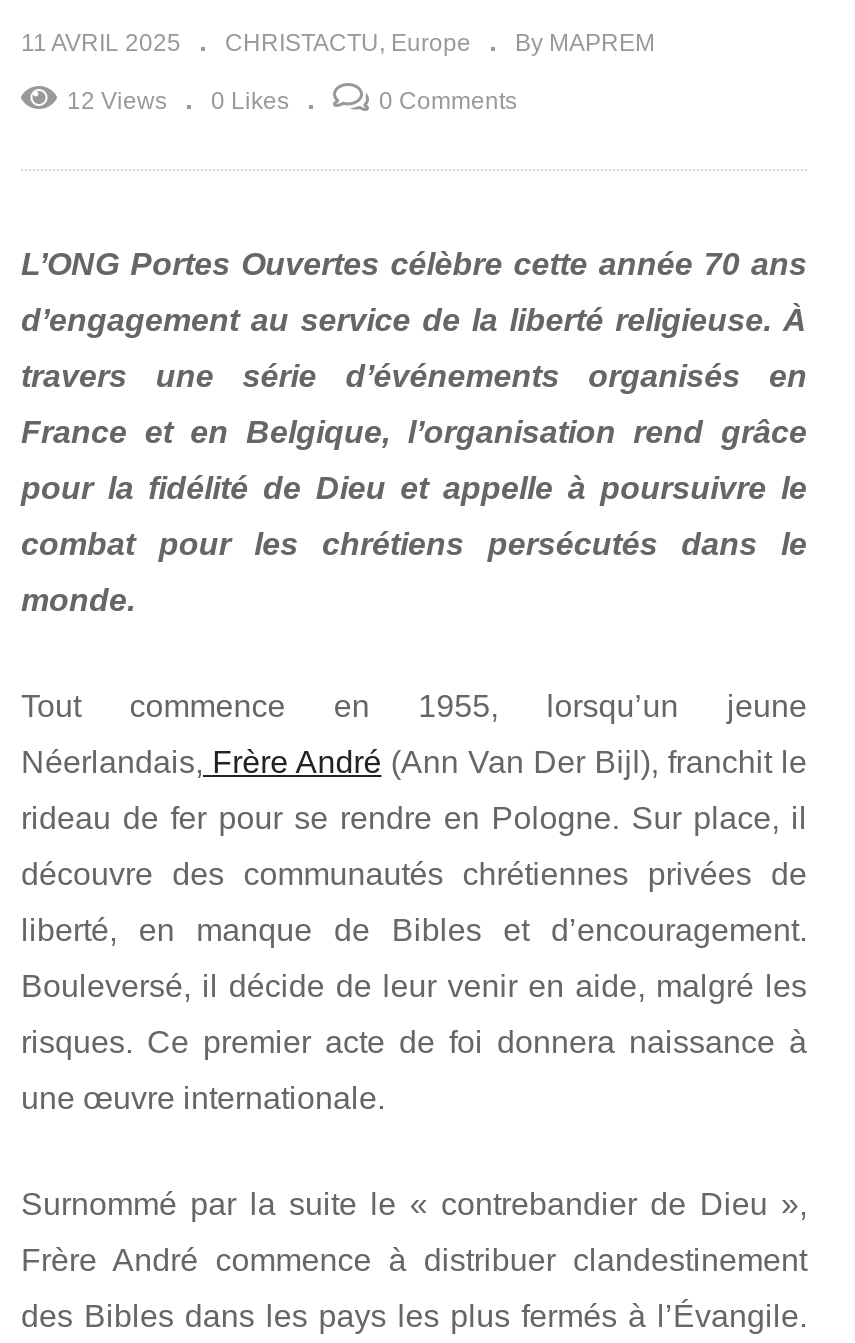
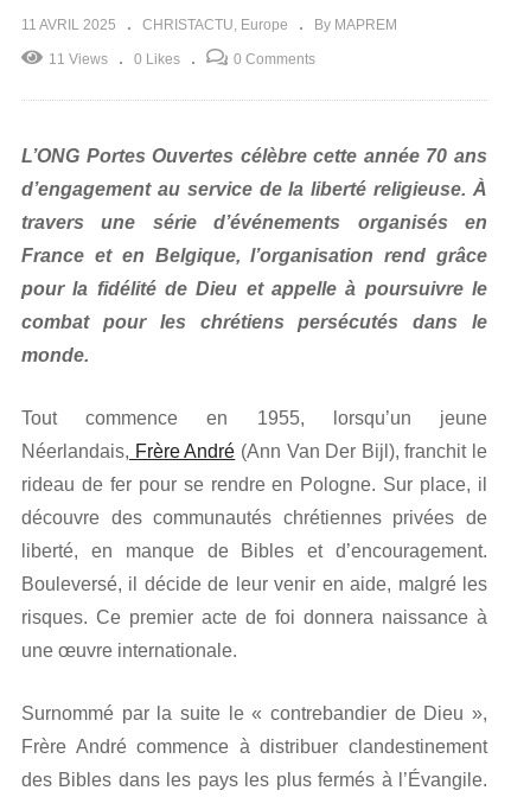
[67,88,289,116] 12 Views 0 Likes -> [49,51,180,67] 11 Views 0 Likes

